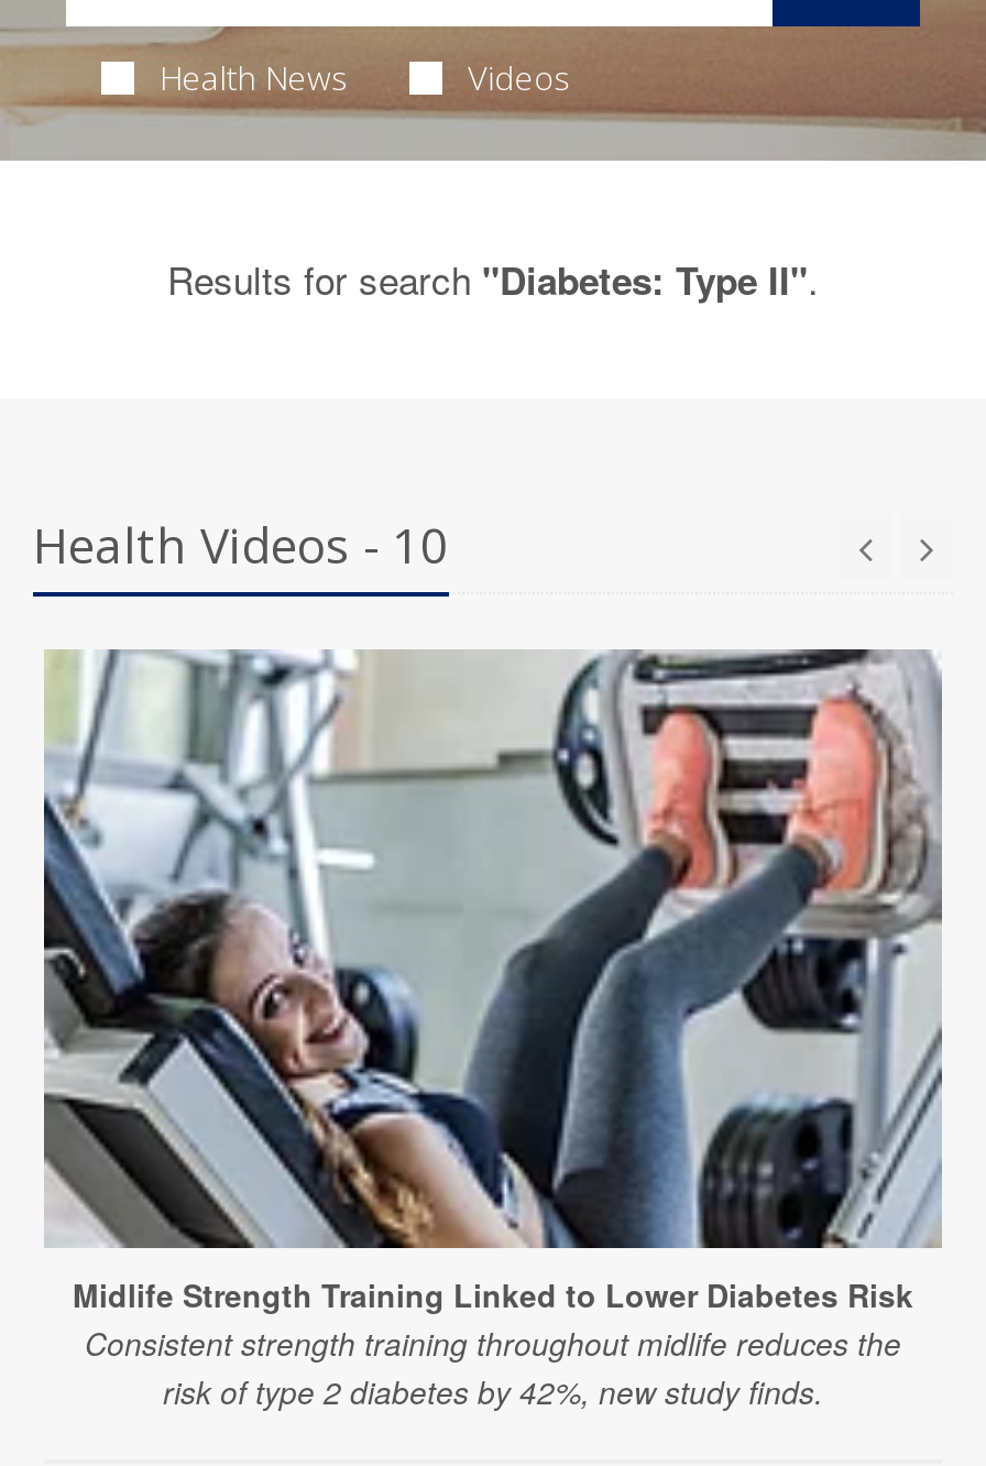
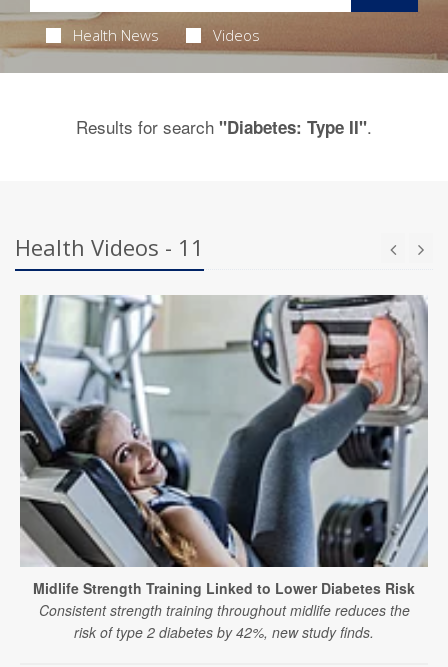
[33,510,449,576] Health Videos - 10 -> [15,232,204,262] Health Videos - 11

